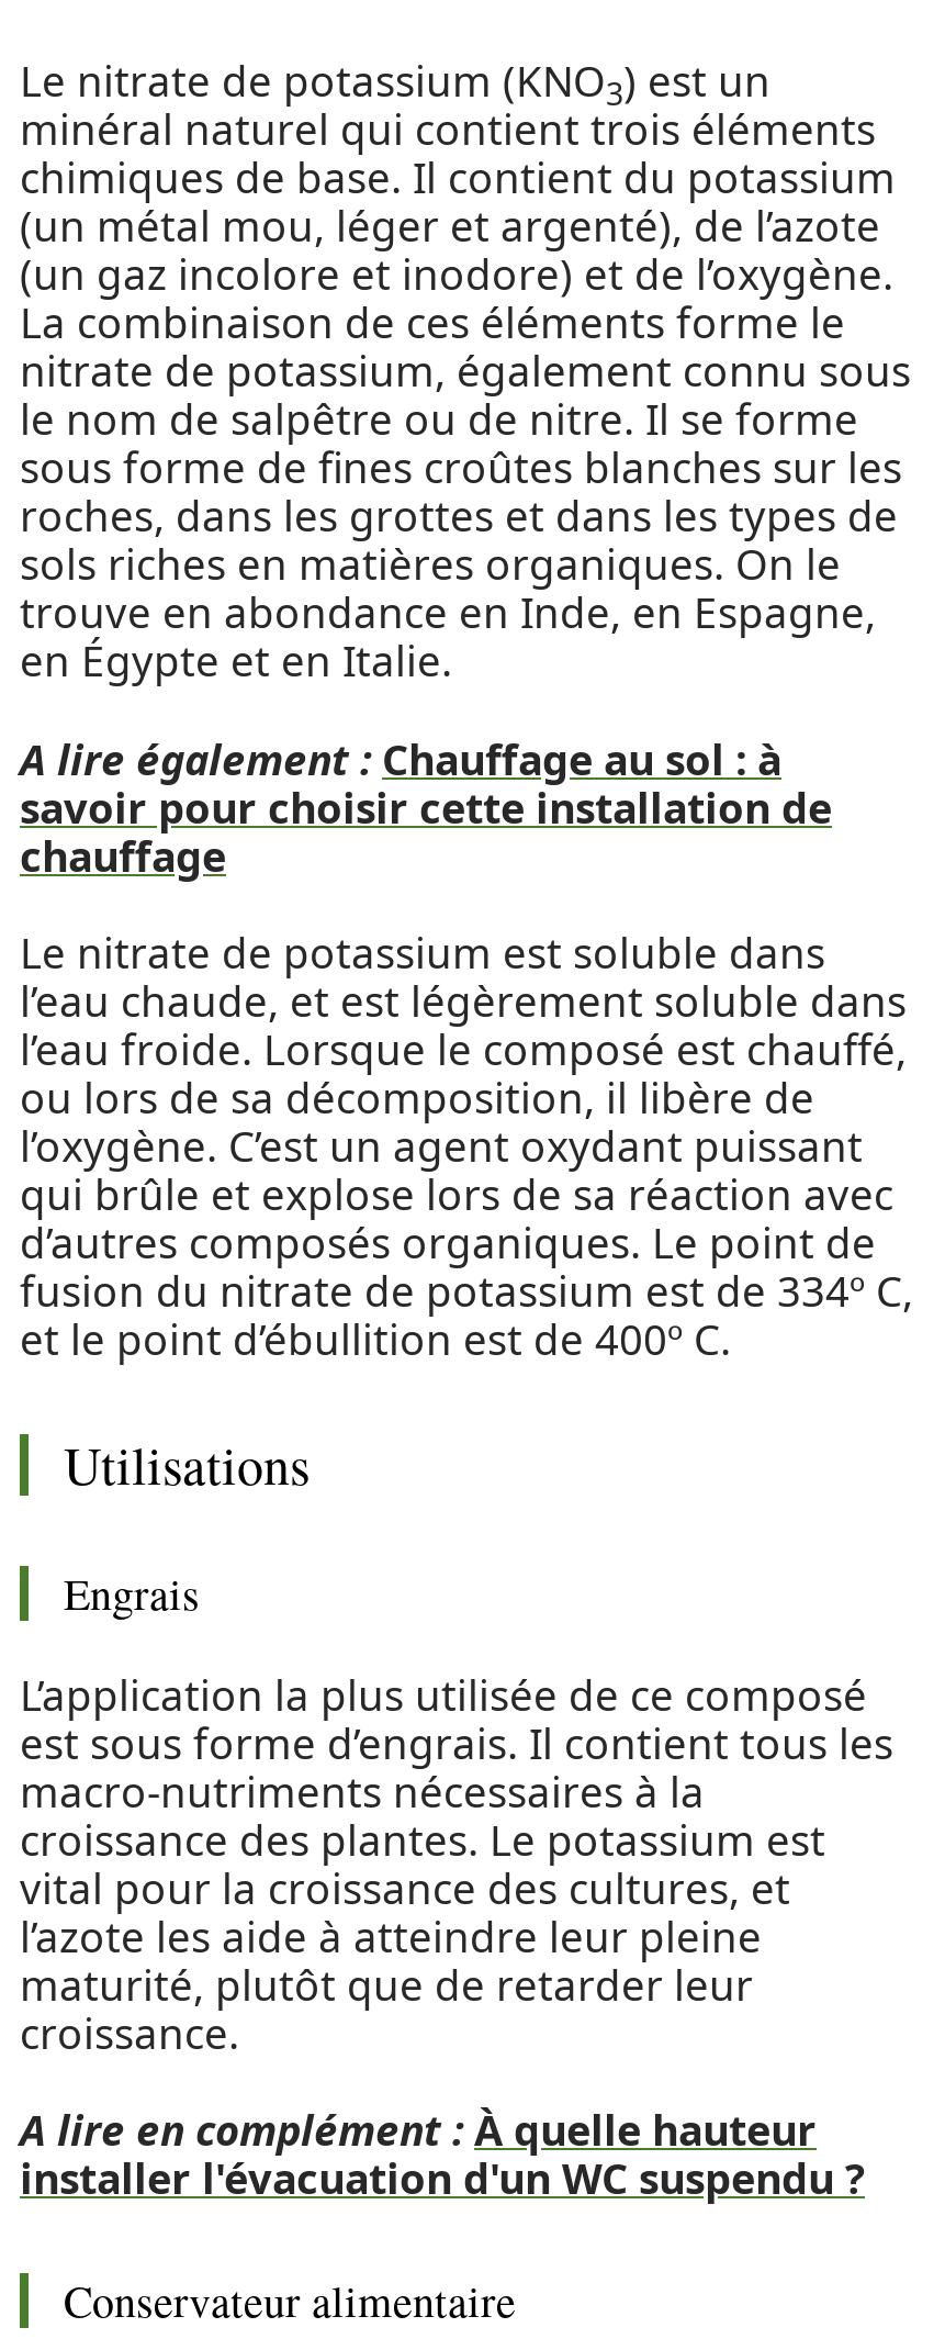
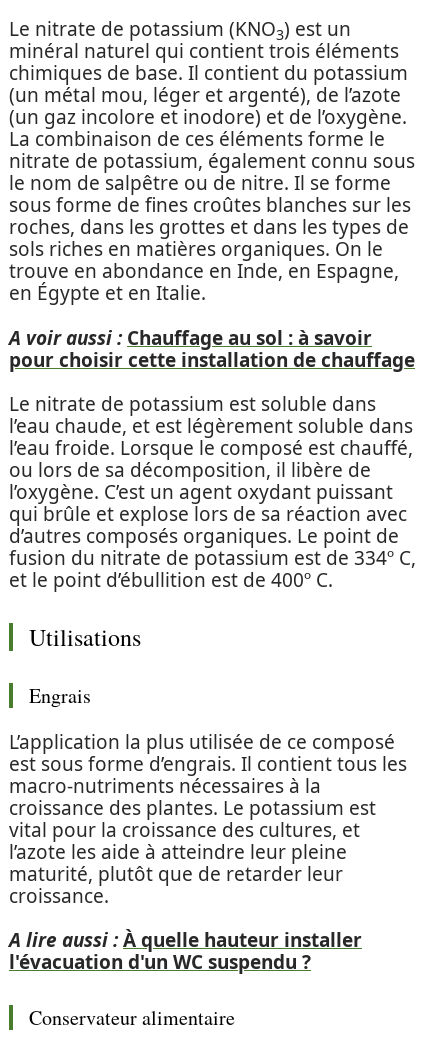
[20,730,832,884] A lire également : Chauffage au sol : à | savoir pour choisir cette installation de | chauffage -> [9,324,415,372] A voir aussi : Chauffage au sol : à savoir | pour choisir cette installation de chauffage
[20,2102,865,2207] A lire en complément : À quelle hauteur | installer l'évacuation d'un WC suspendu ? -> [9,927,362,975] A lire aussi : À quelle hauteur installer | l'évacuation d'un WC suspendu ?

